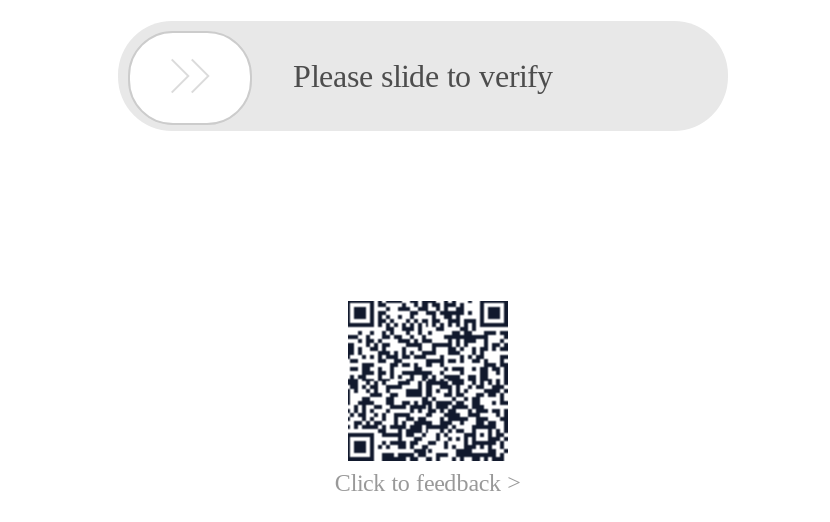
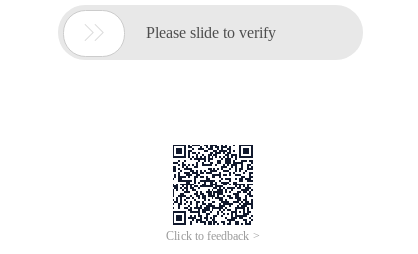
[348,311,508,463] [image] -> [174,150,254,225] [image]

